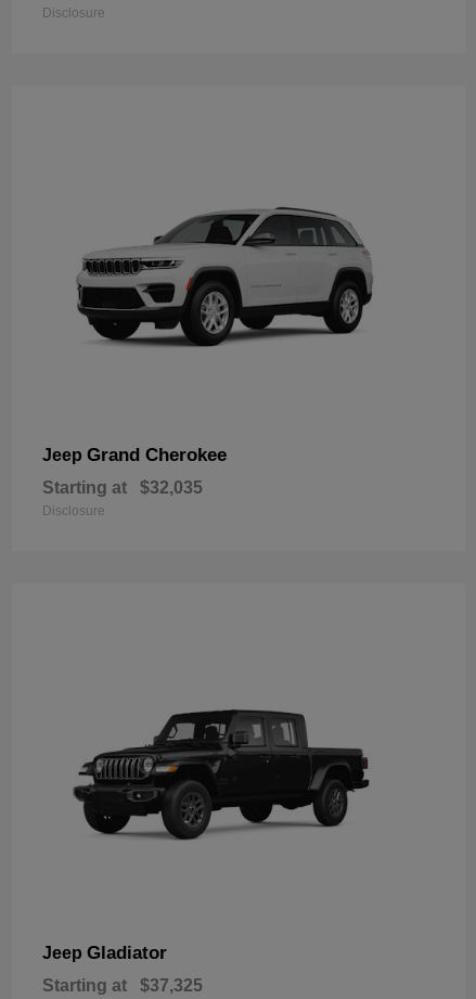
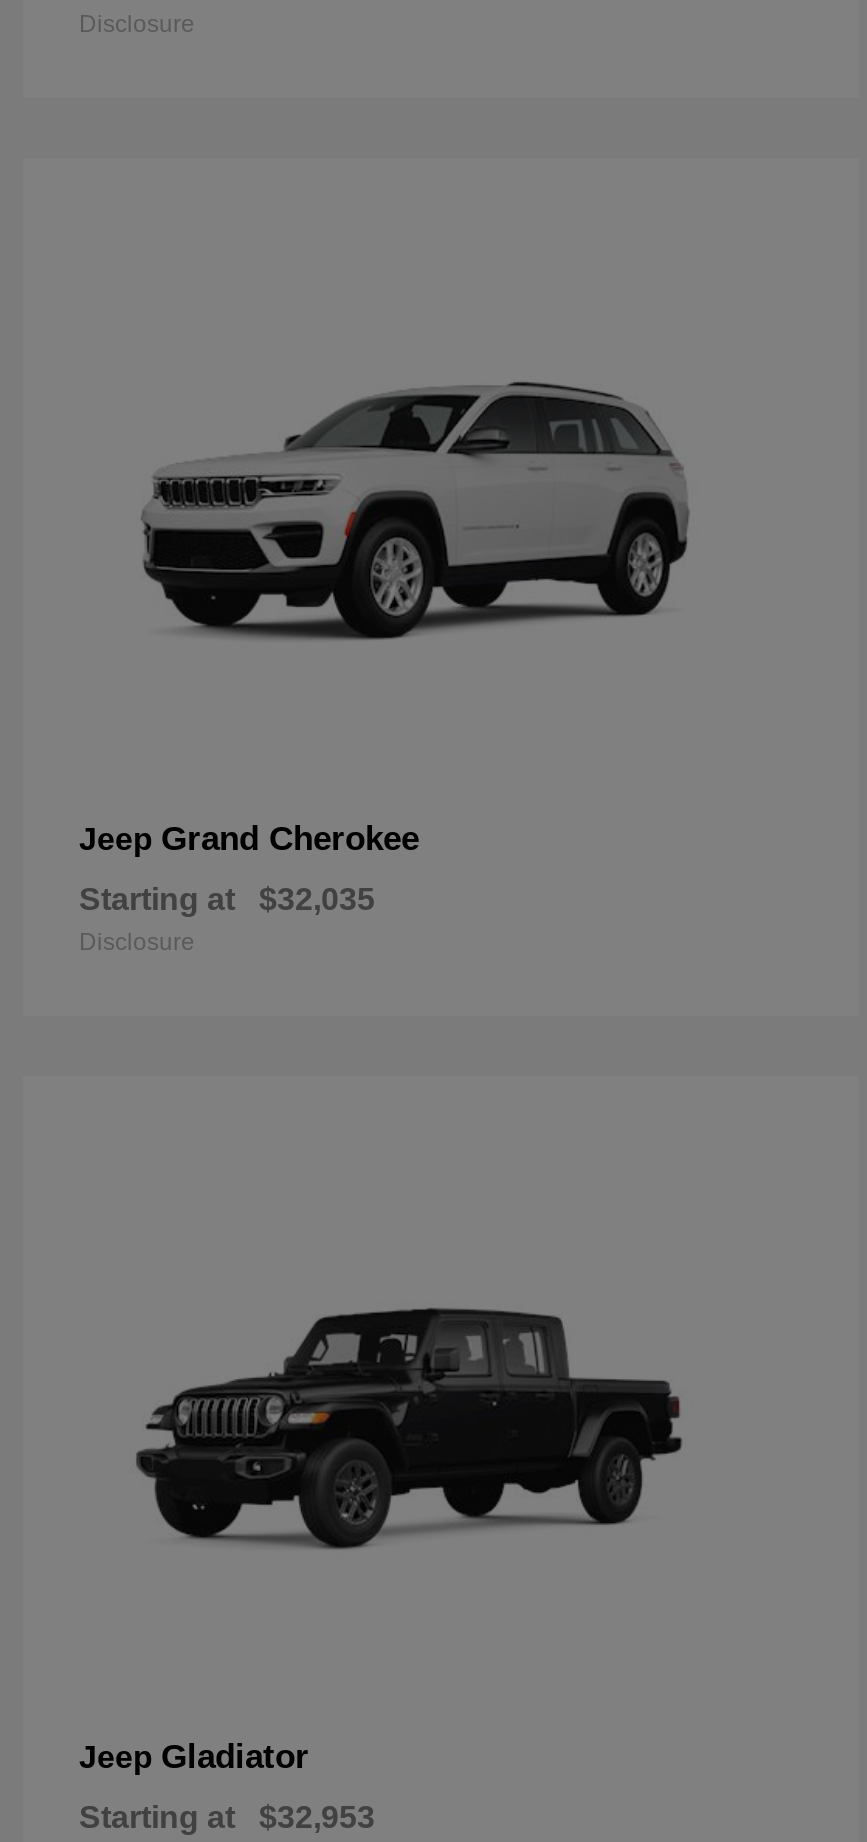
[42,977,203,995] Starting at $37,325 -> [79,1801,375,1835] Starting at $32,953

